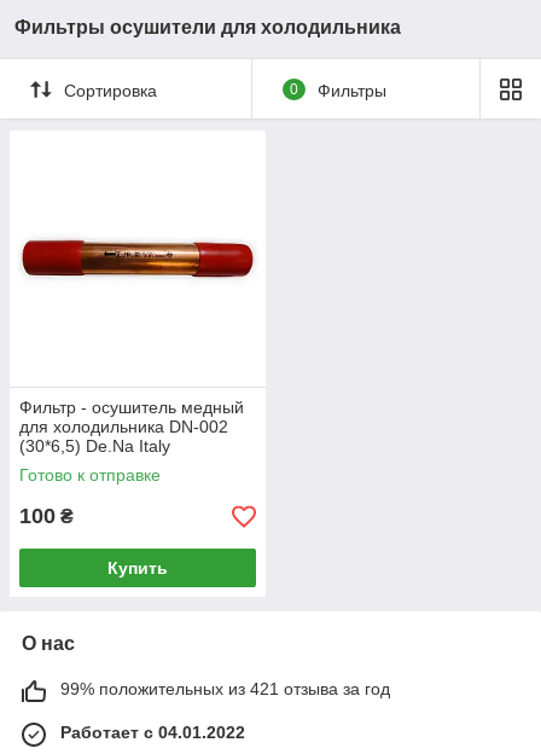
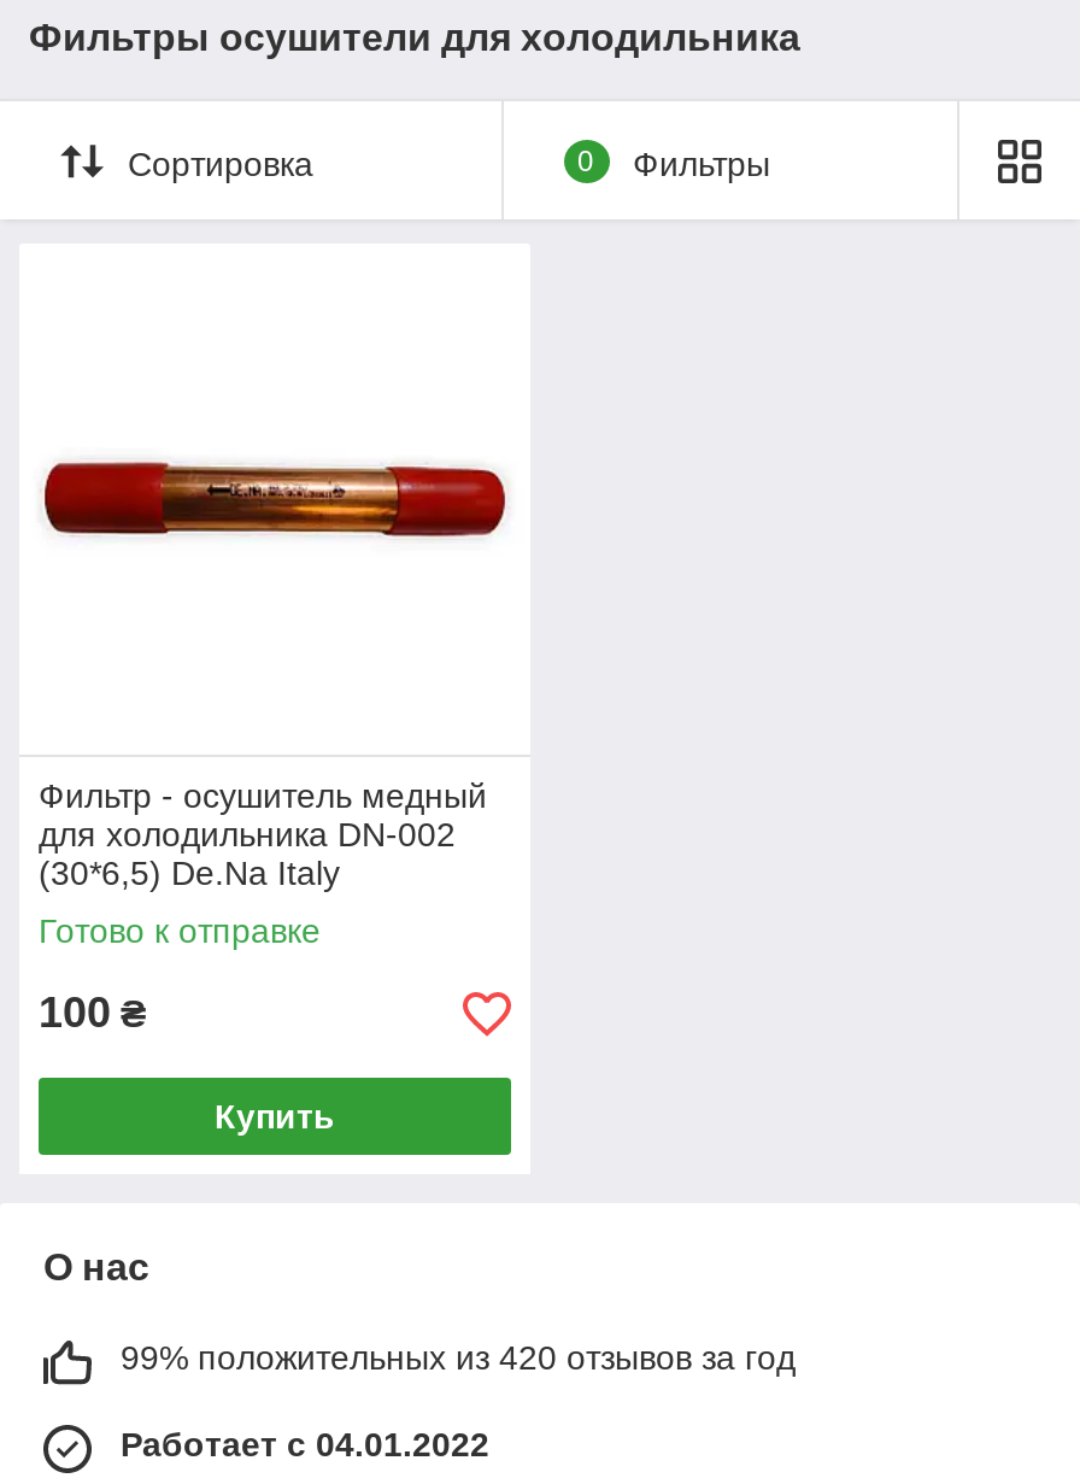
[60,679,390,698] 99% положительных из 421 отзыва за год -> [121,1338,796,1377] 99% положительных из 420 отзывов за год

